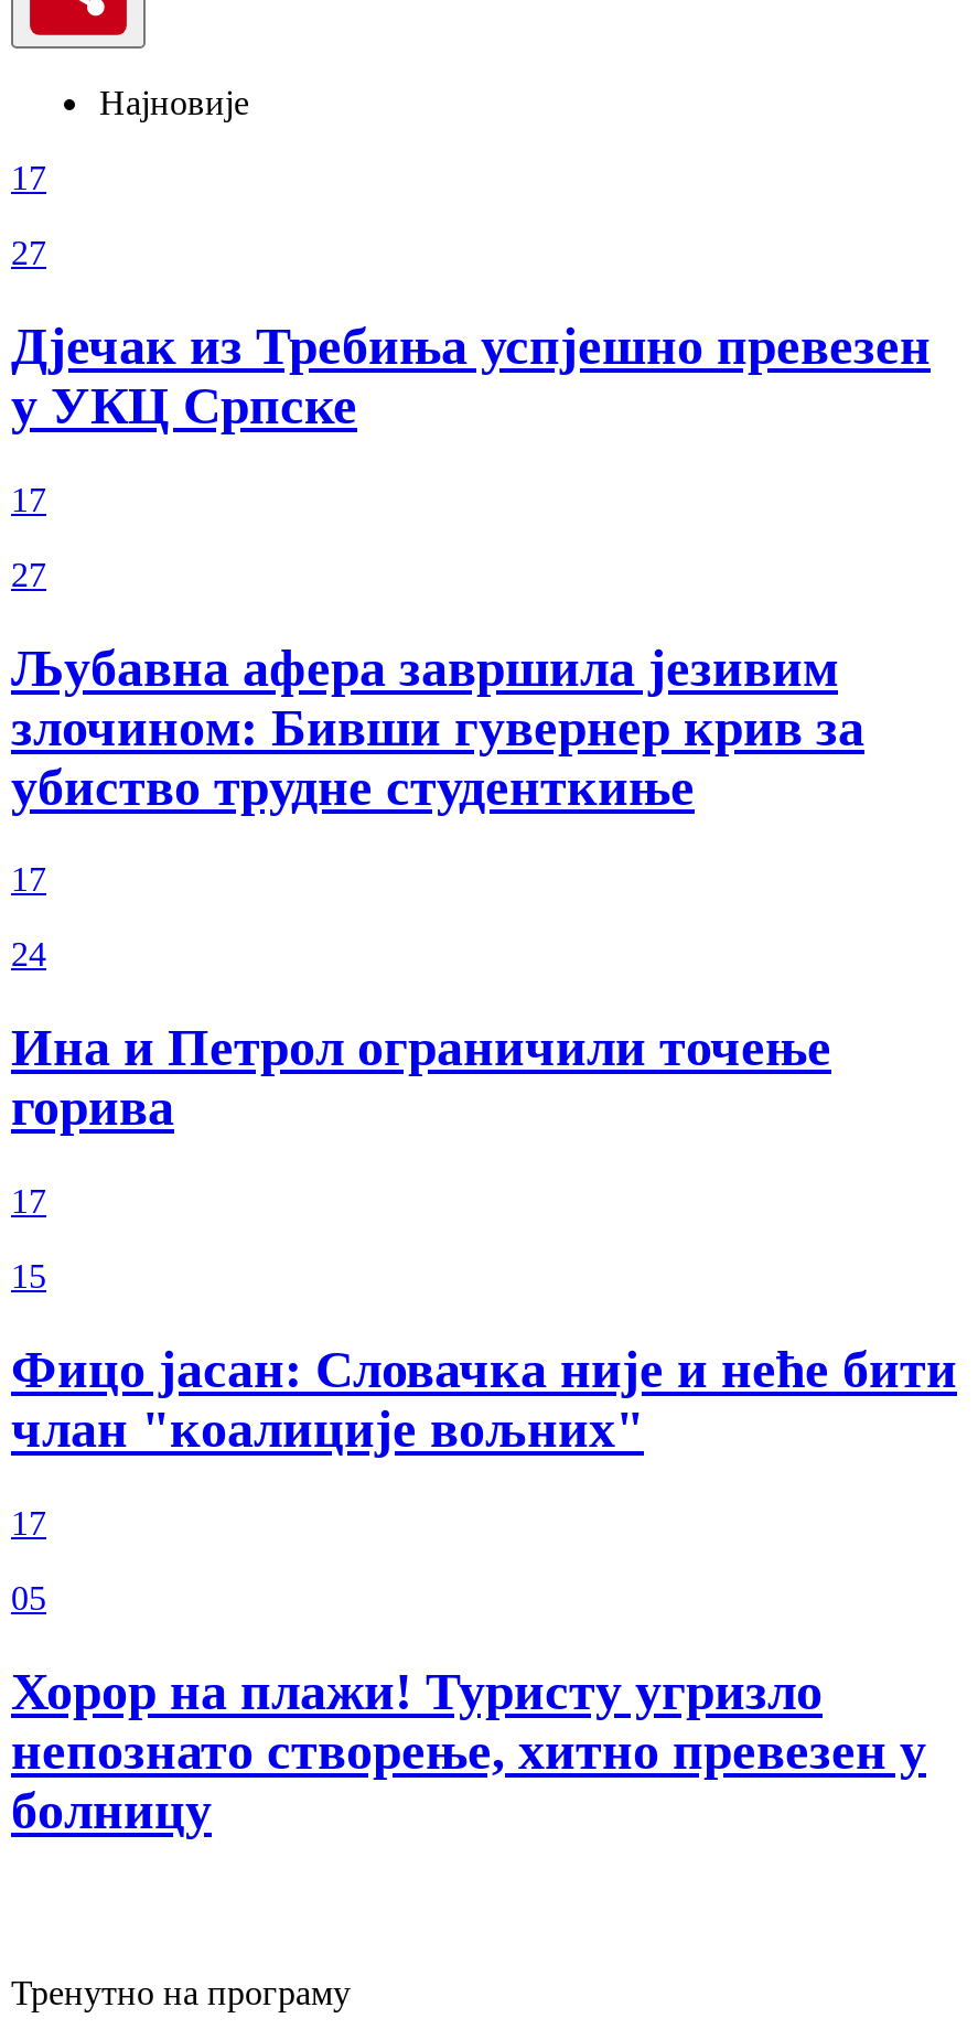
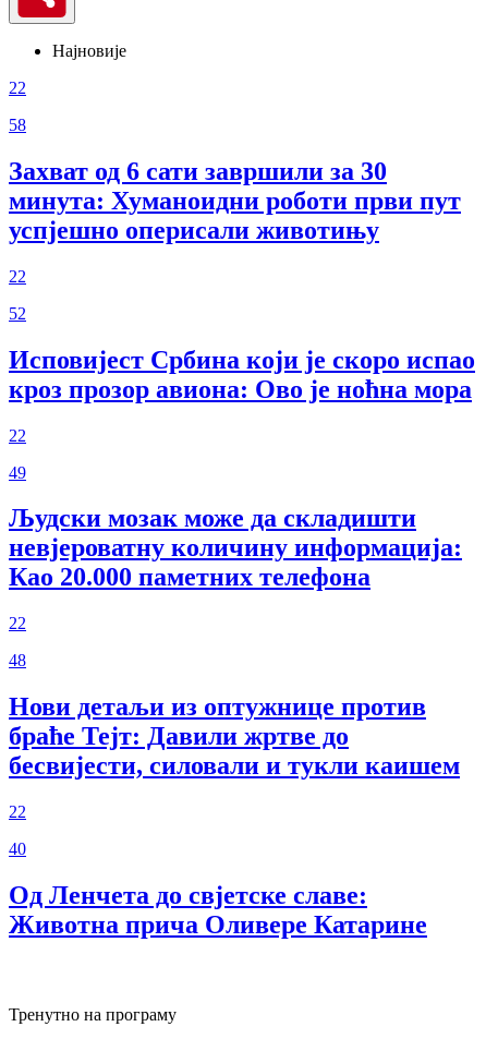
[11,159,46,196] 17 -> [9,78,26,97] 22
[11,234,46,271] 27 -> [9,115,26,134] 58
[11,317,931,434] Дјечак из Требиња успјешно превезен | у УКЦ Српске -> [9,157,461,244] Захват од 6 сати завршили за 30 | минута: Хуманоидни роботи први пут | успјешно оперисали животињу
[11,480,46,518] 17 -> [9,267,26,285] 22
[11,555,46,593] 27 -> [9,304,26,322] 52
[11,639,864,815] Љубавна афера завршила језивим | злочином: Бивши гувернер крив за | убиство трудне студенткиње -> [9,345,475,403] Исповијест Србина који је скоро испао | кроз прозор авиона: Ово је ноћна мора
[11,861,46,899] 17 -> [9,426,26,444] 22
[11,936,46,974] 24 -> [9,463,26,481] 49
[11,1020,831,1137] Ина и Петрол ограничили точење | горива -> [9,504,462,591] Људски мозак може да складишти | невјероватну количину информација: | Као 20.000 паметних телефона
[11,1183,46,1220] 17 -> [9,614,26,633] 22
[11,1258,46,1295] 15 -> [9,651,26,670] 48
[11,1341,957,1458] Фицо јасан: Словачка није и неће бити | члан "коалиције вољних" -> [9,693,460,780] Нови детаљи из оптужнице против | браће Тејт: Давили жртве до | бесвијести, силовали и тукли каишем
[11,1504,46,1542] 17 -> [9,803,26,821] 22
[11,1579,46,1617] 05 -> [9,840,26,858] 40
[11,1663,926,1839] Хорор на плажи! Туристу угризло | непознато створење, хитно превезен у | болницу -> [9,881,427,939] Од Ленчета до свјетске славе: | Животна прича Оливере Катарине

